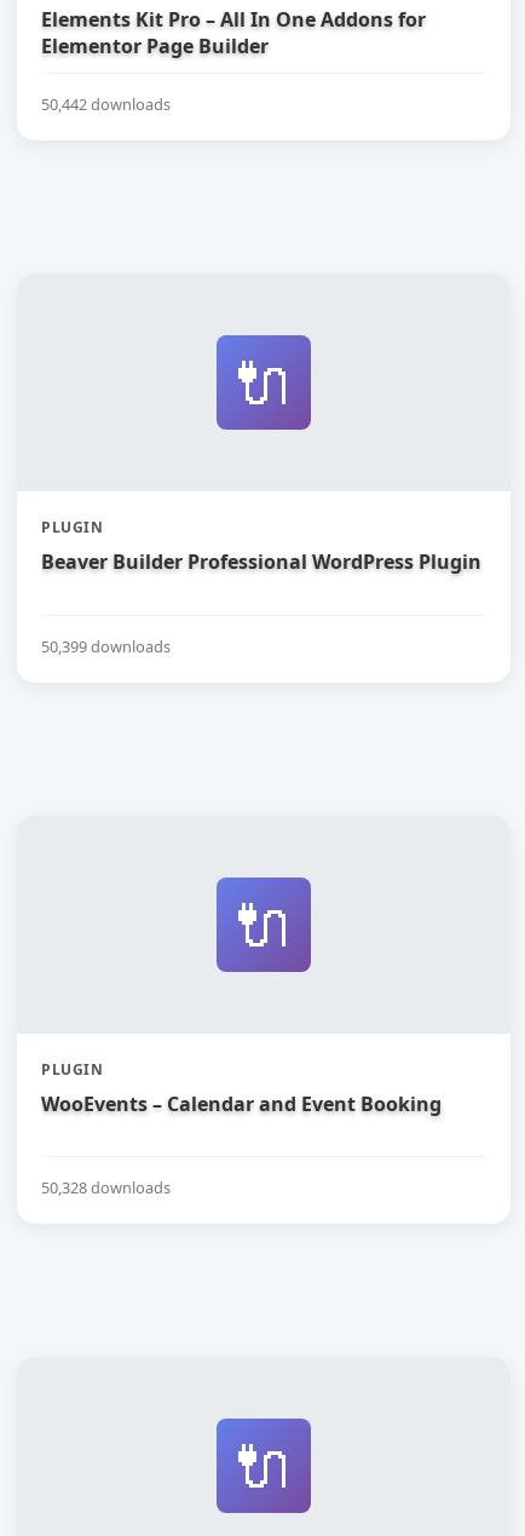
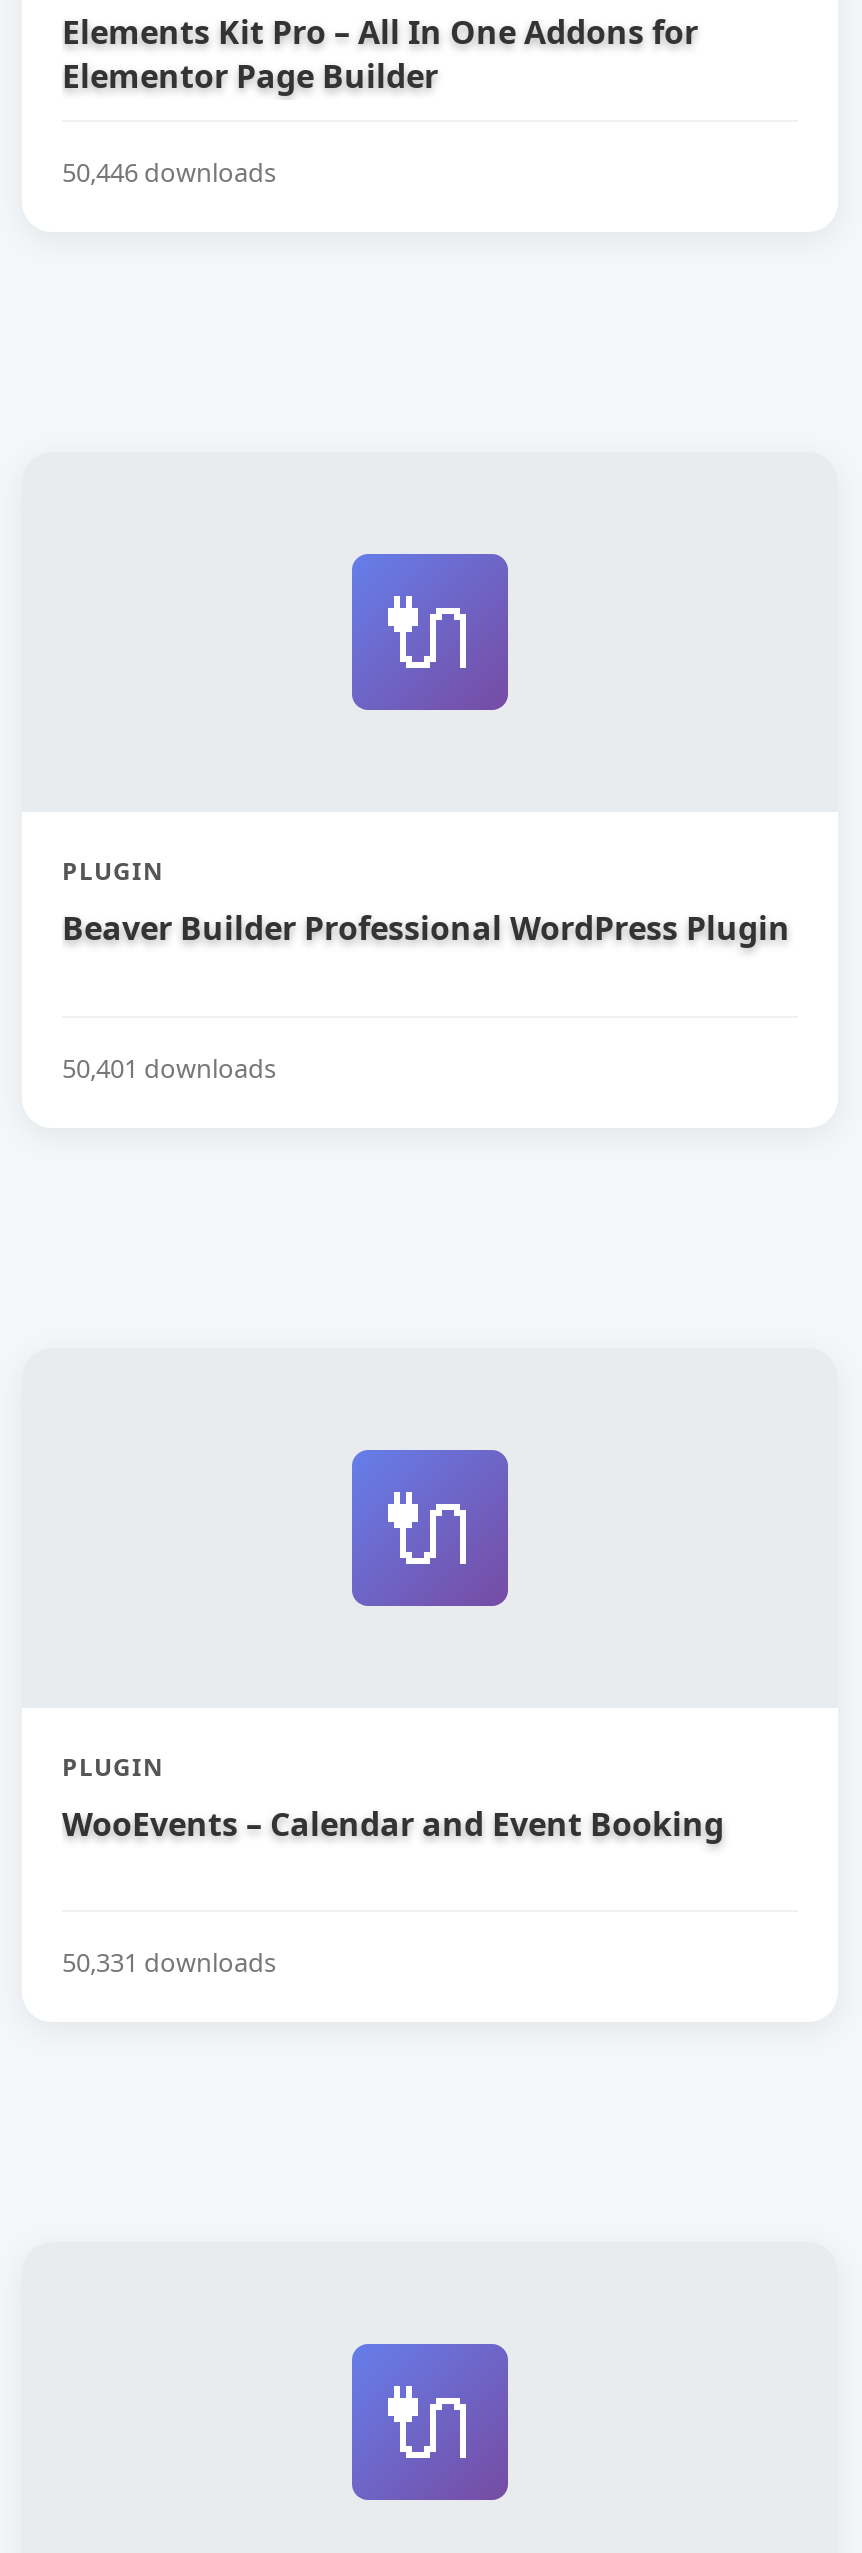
[41,93,171,115] 50,442 downloads -> [62,154,276,190] 50,446 downloads
[41,635,171,657] 50,399 downloads -> [62,1049,276,1085] 50,401 downloads
[41,1177,171,1199] 50,328 downloads -> [62,1945,276,1981] 50,331 downloads

